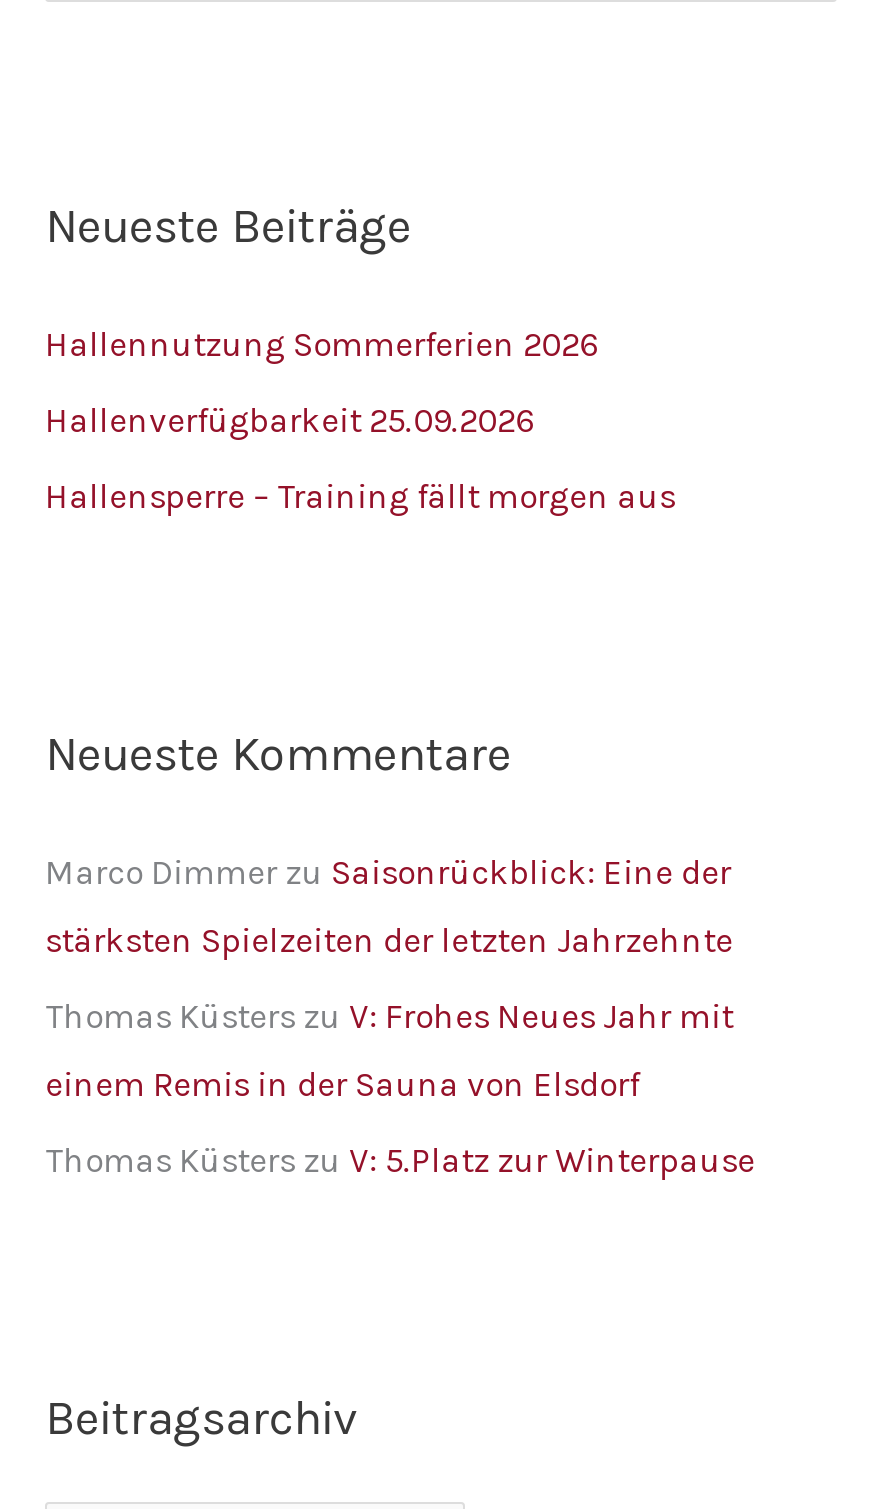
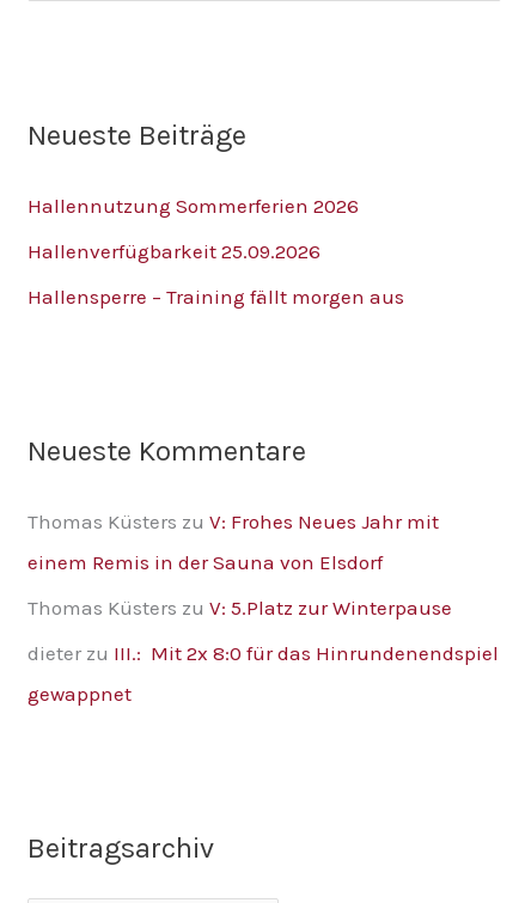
[45,851,733,959] Marco Dimmer zu Saisonrückblick: Eine der | stärksten Spielzeiten der letzten Jahrzehnte -> none
moved [45,996,755,1180] -> [28,509,452,619]: Thomas Küsters zu V: Frohes Neues Jahr mit | einem Remis in der Sauna von Elsdorf | Thomas Küsters zu V: 5.Platz zur Winterpause
none -> [28,641,499,706] dieter zu III.: Mit 2x 8:0 für das Hinrundenendspiel | gewappnet

